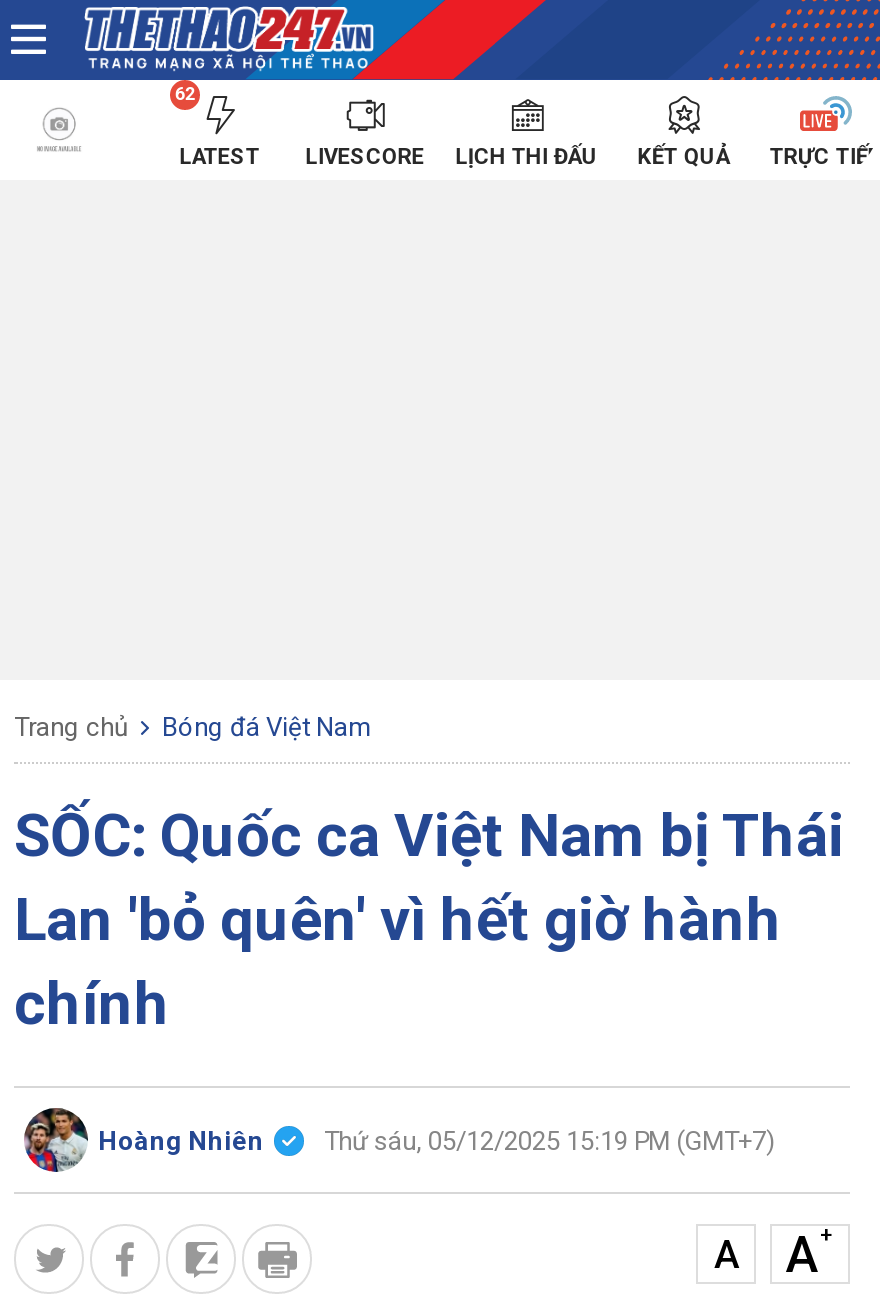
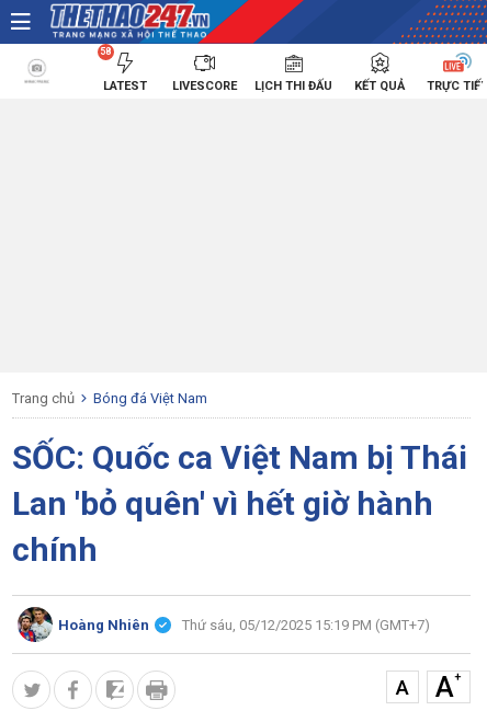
[175,84,195,104] 62 -> [100,46,111,57] 58

